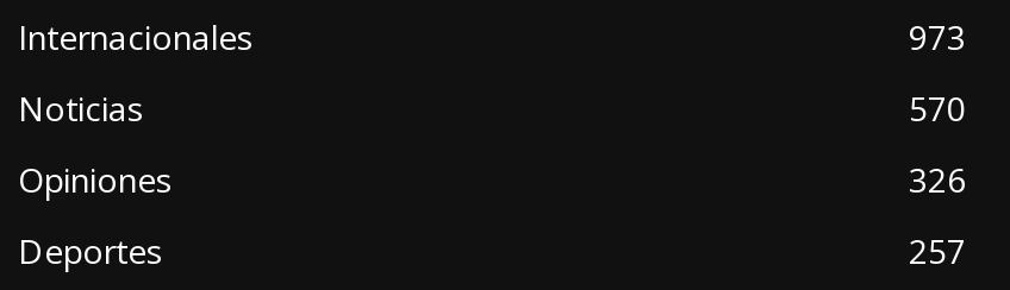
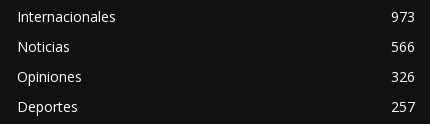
[909,86,966,131] 570 -> [391,37,415,56] 566

